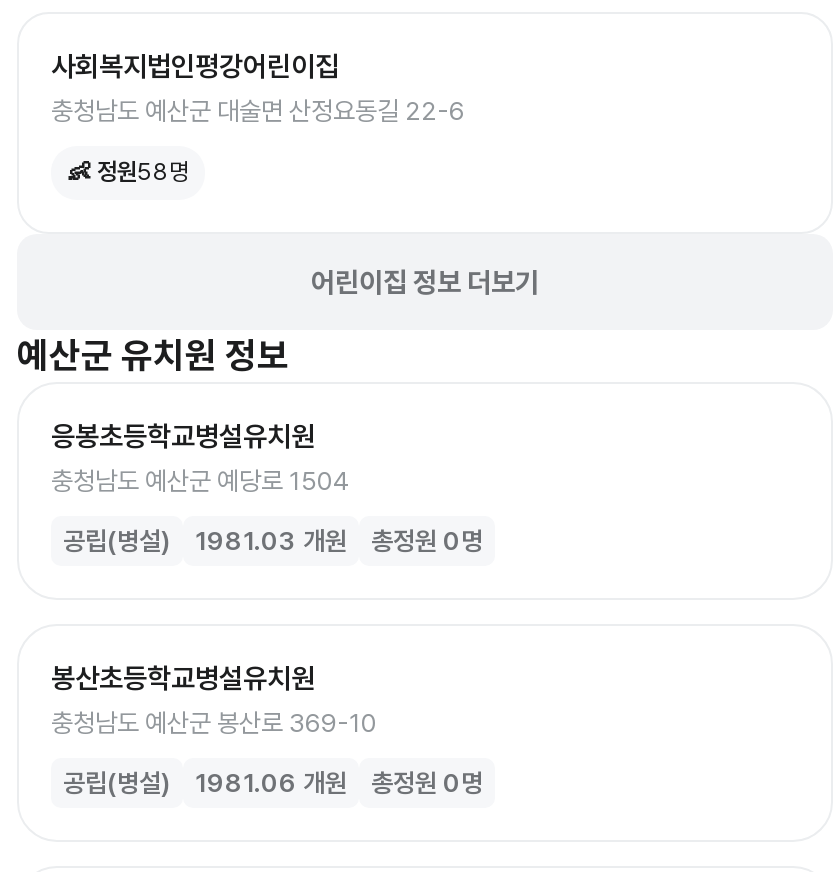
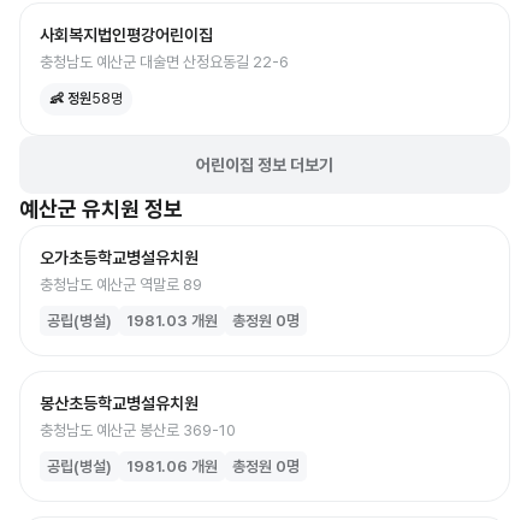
[51,420,351,496] 응봉초등학교병설유치원 | 충청남도 예산군 예당로 1504 -> [40,248,202,294] 오가초등학교병설유치원 | 충청남도 예산군 역말로 89

